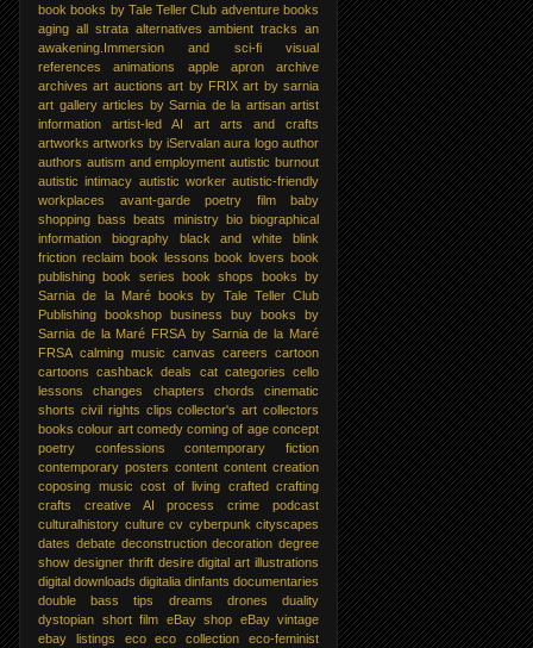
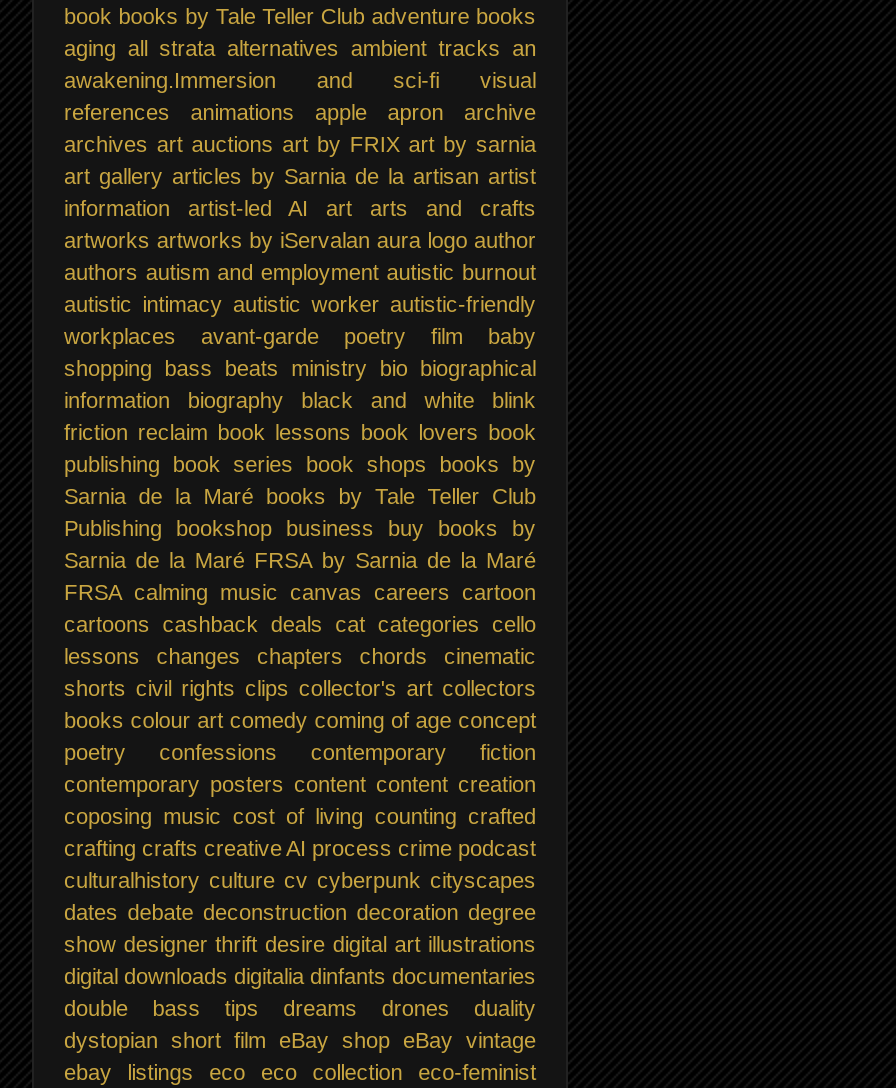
[38,479,319,512] coposing music cost of living crafted crafting | crafts | creative AI process | crime podcast -> [64,804,536,860] coposing music cost of living counting crafted | crafting crafts creative AI process crime podcast

